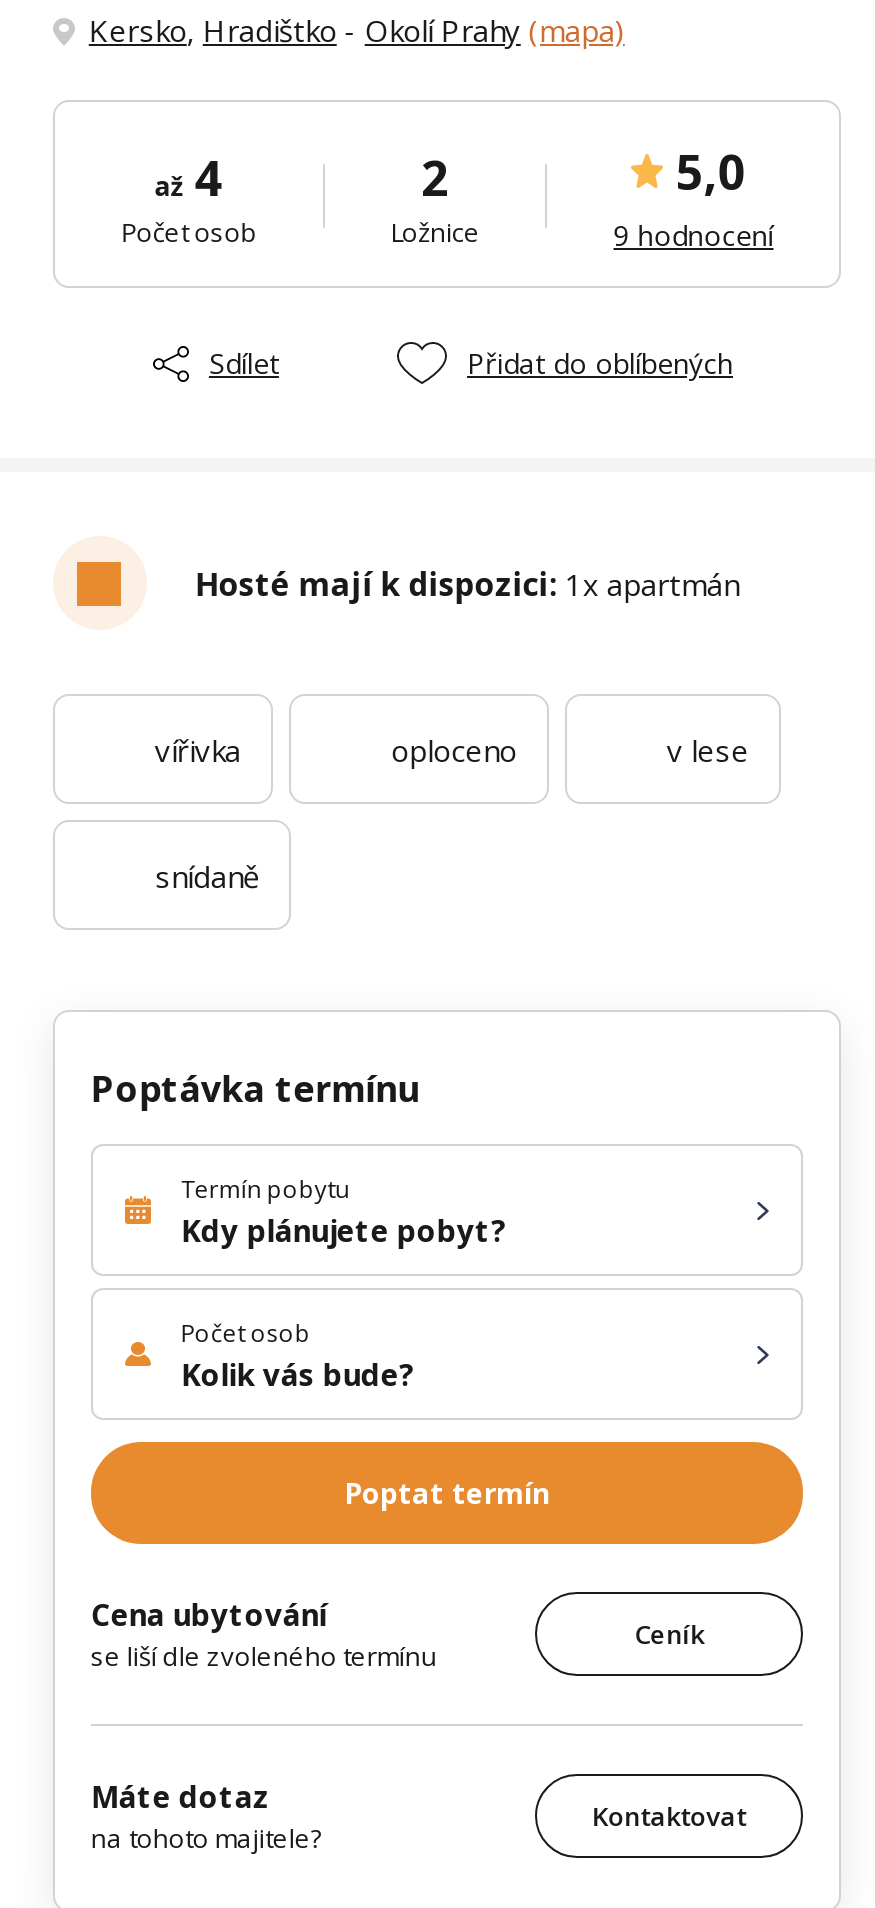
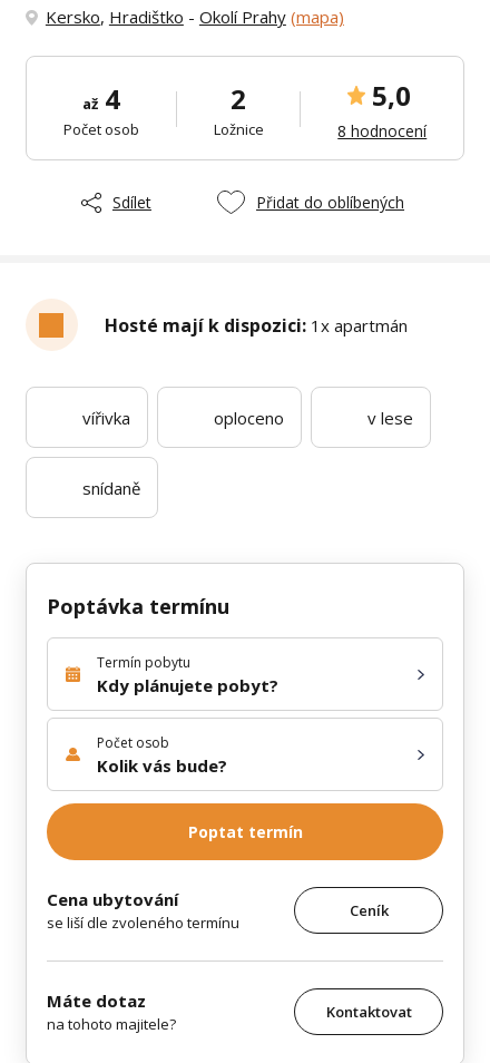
[613,216,773,254] 9 hodnocení -> [338,120,427,142] 8 hodnocení

